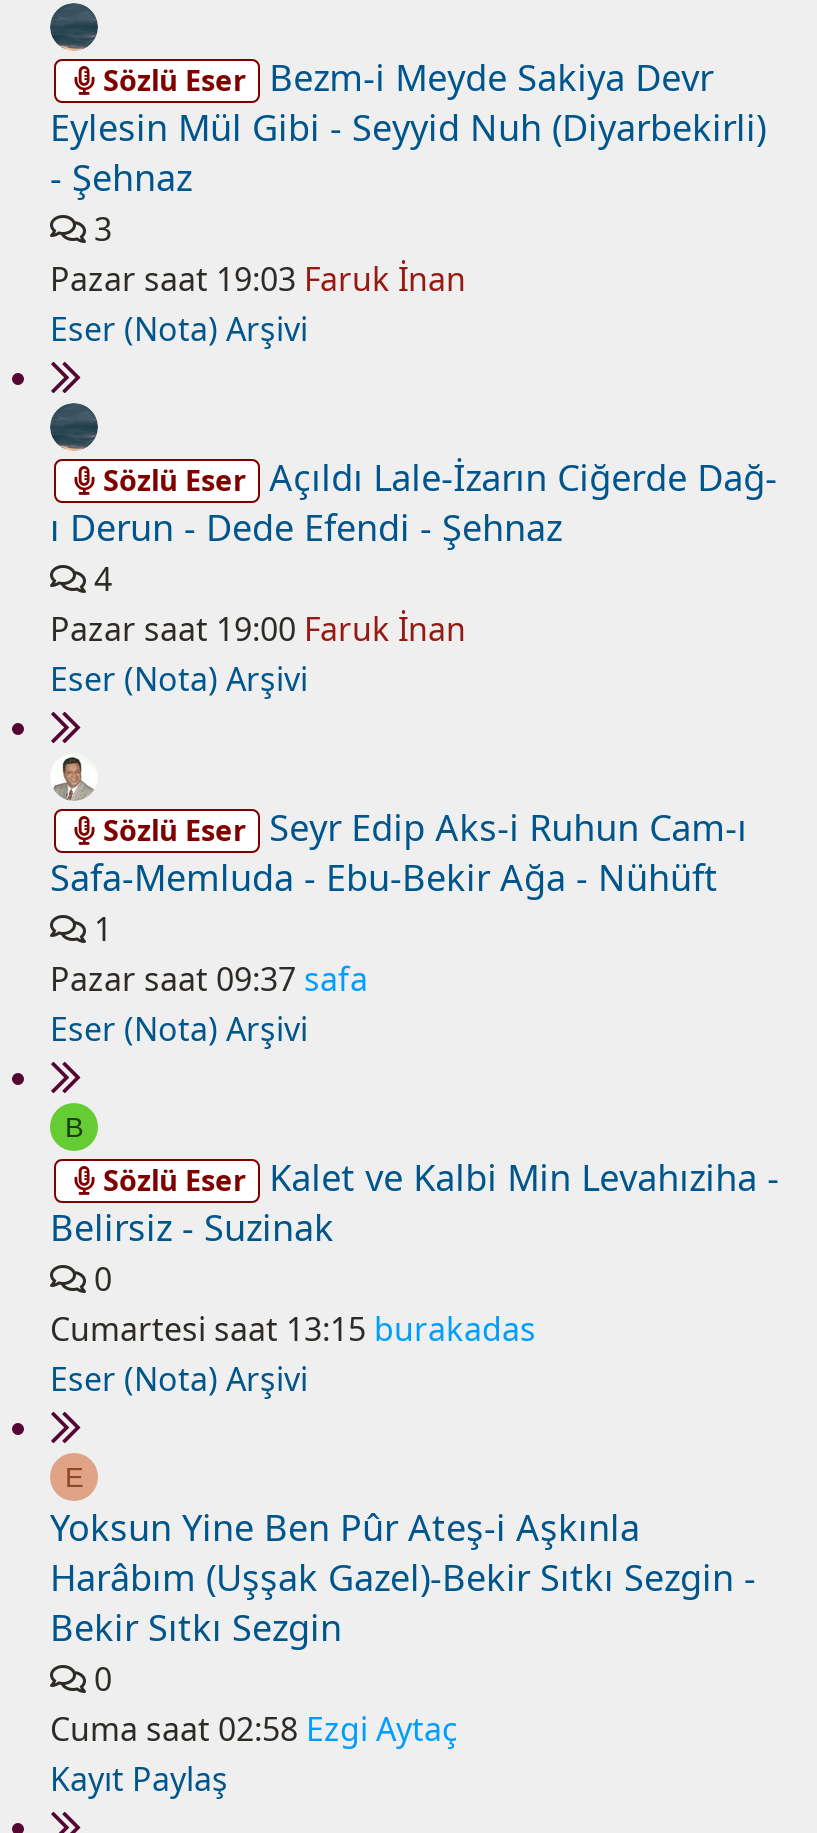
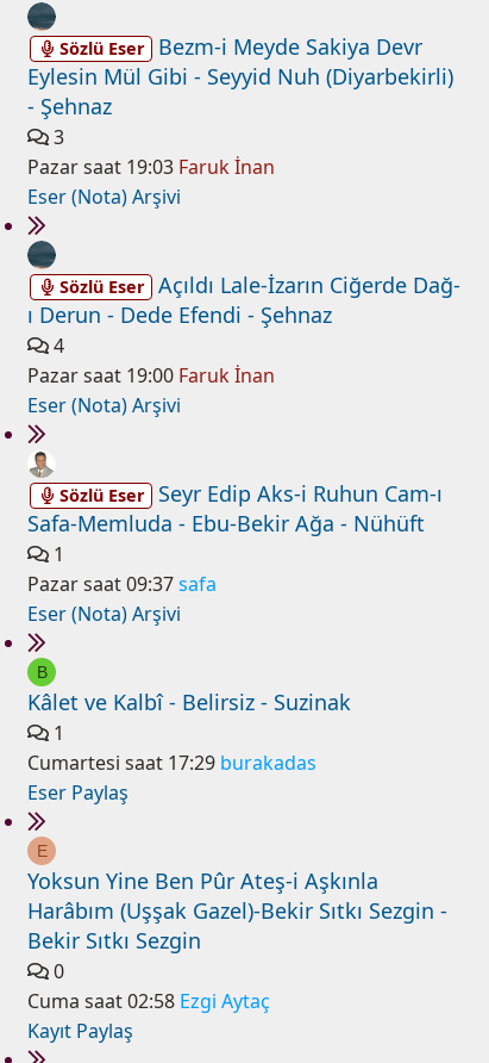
[50,1153,779,1401] Sözlü Eser Kalet ve Kalbi Min Levahıziha - | Belirsiz - Suzinak | 0 | Cumartesi saat 13:15 burakadas | Eser (Nota) Arşivi -> [27,688,351,806] Kâlet ve Kalbî - Belirsiz - Suzinak | 1 | Cumartesi saat 17:29 burakadas | Eser Paylaş

